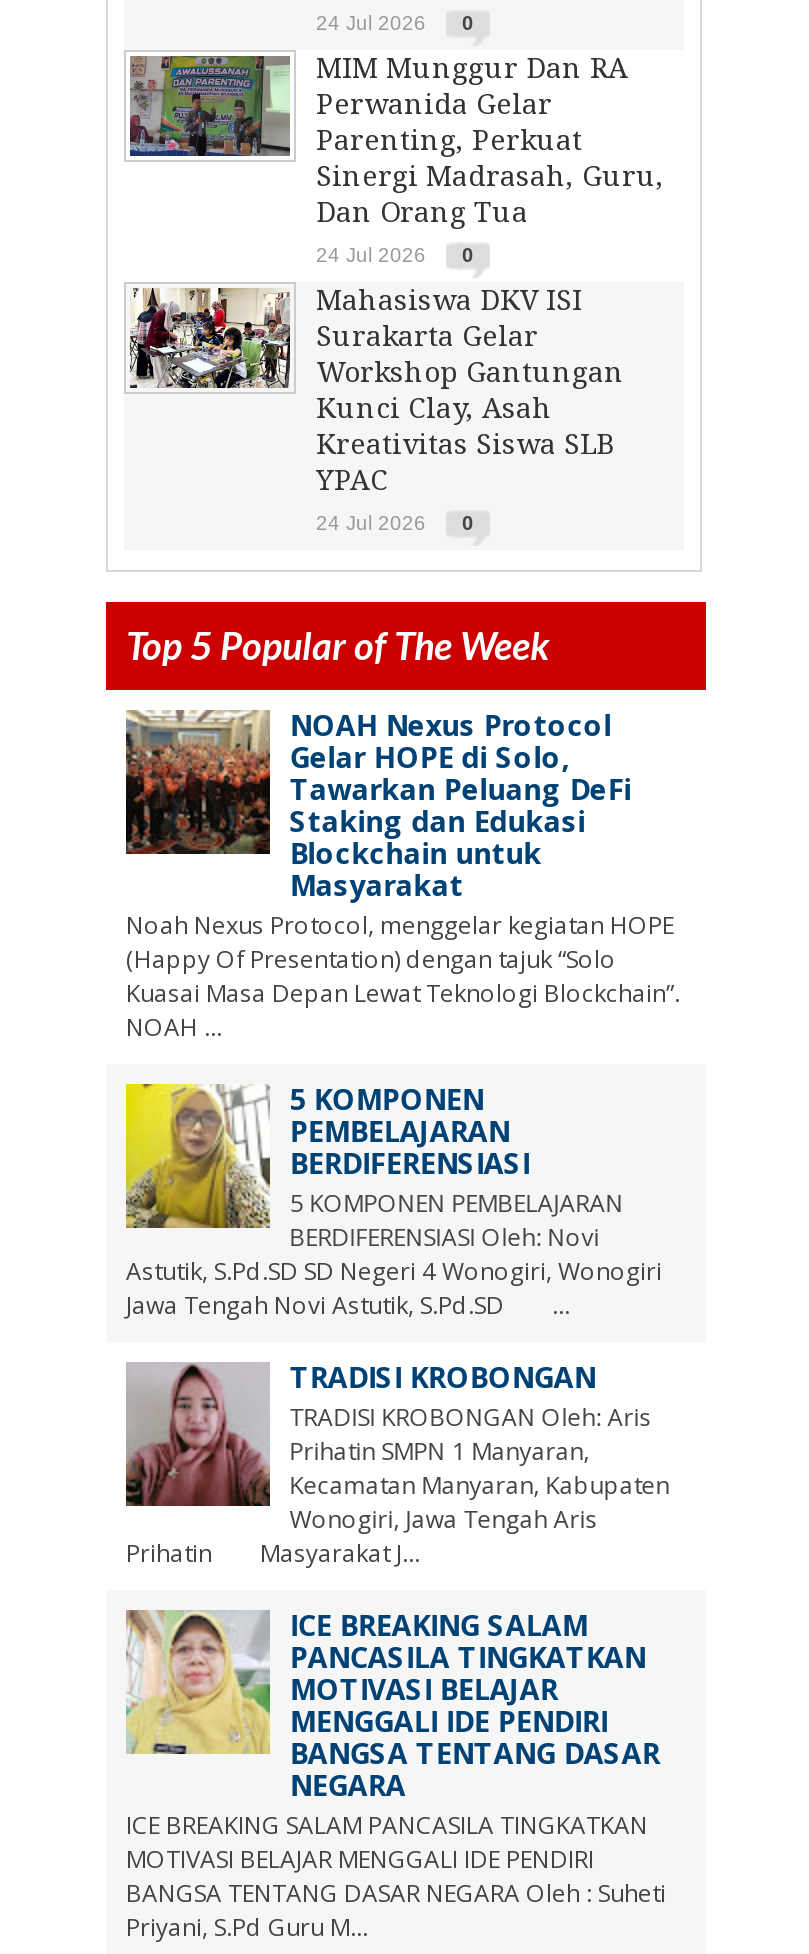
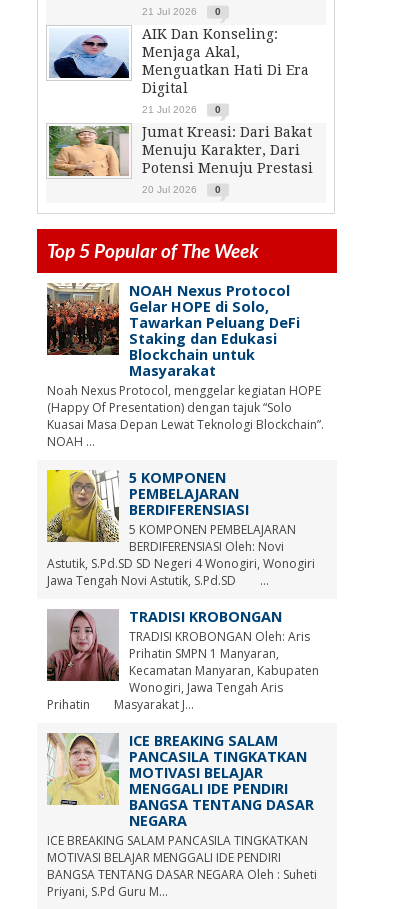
[316,12,474,34] 24 Jul 2026 0 -> [142,6,221,17] 21 Jul 2026 0
[128,52,664,228] [image] | MIM Munggur Dan RA | Perwanida Gelar | Parenting, Perkuat | Sinergi Madrasah, Guru, | Dan Orang Tua -> [49,26,309,96] [image] | AIK Dan Konseling: | Menjaga Akal, | Menguatkan Hati Di Era | Digital
[316,244,474,266] 24 Jul 2026 0 -> [142,104,221,115] 21 Jul 2026 0
[130,284,624,496] [image] | Mahasiswa DKV ISI | Surakarta Gelar | Workshop Gantungan | Kunci Clay, Asah | Kreativitas Siswa SLB | YPAC -> [48,124,313,177] [image] | Jumat Kreasi: Dari Bakat | Menuju Karakter, Dari | Potensi Menuju Prestasi
[316,512,474,534] 24 Jul 2026 0 -> [142,184,221,195] 20 Jul 2026 0

